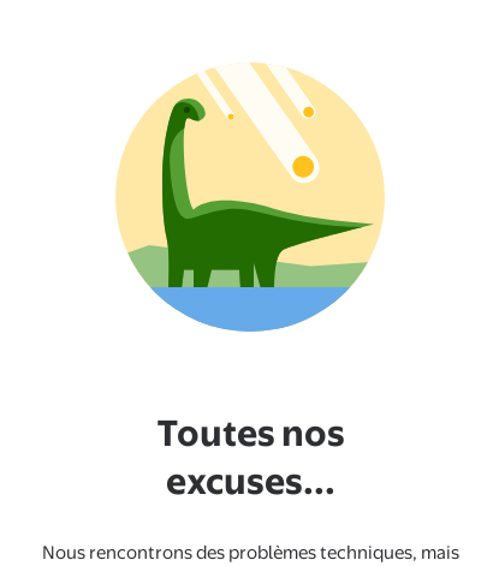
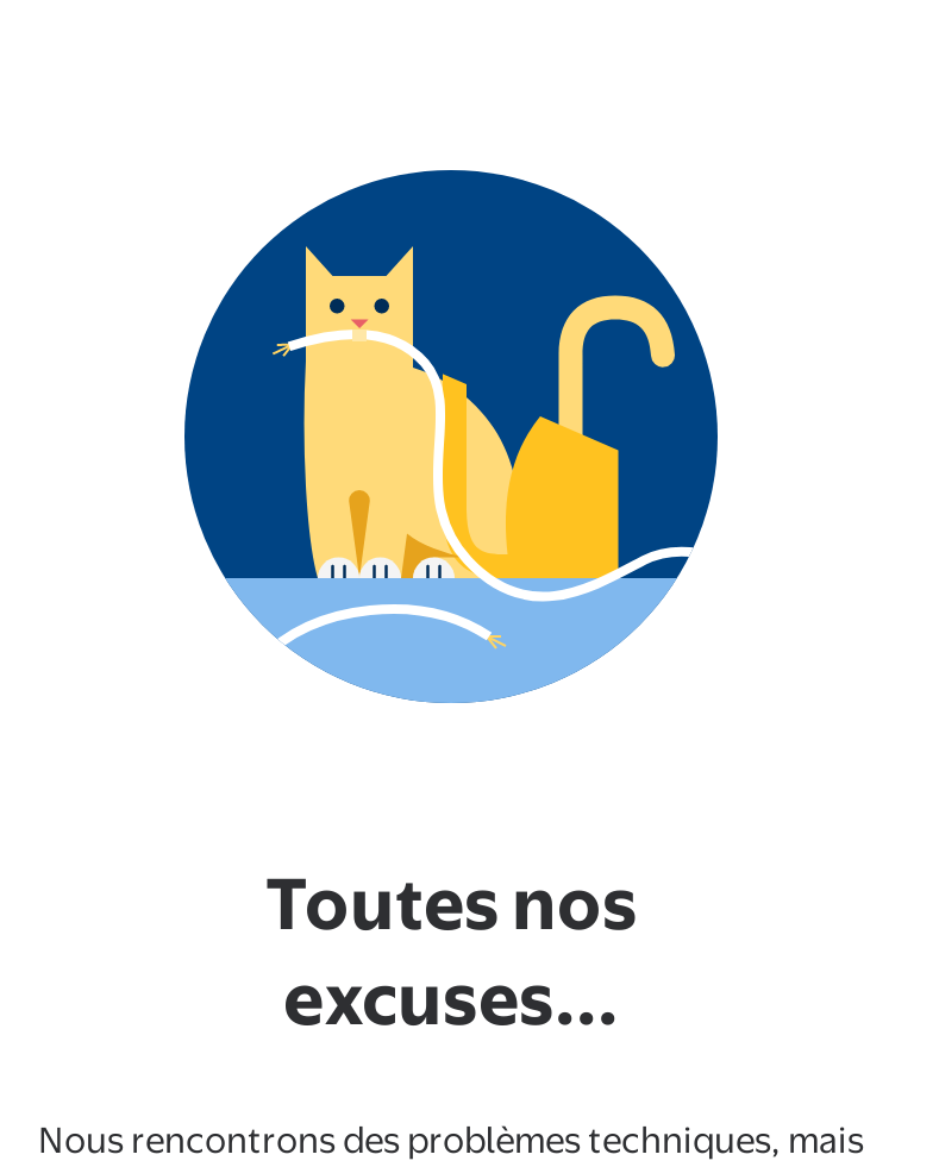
[115,62,385,304] [image] -> [182,168,720,651] [image]

